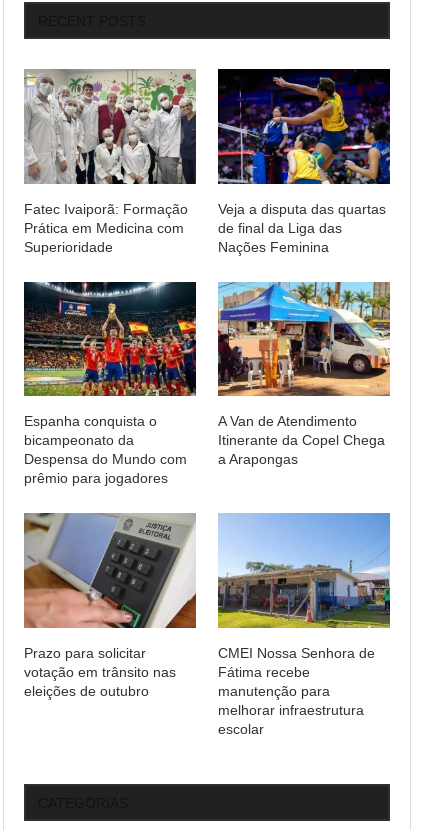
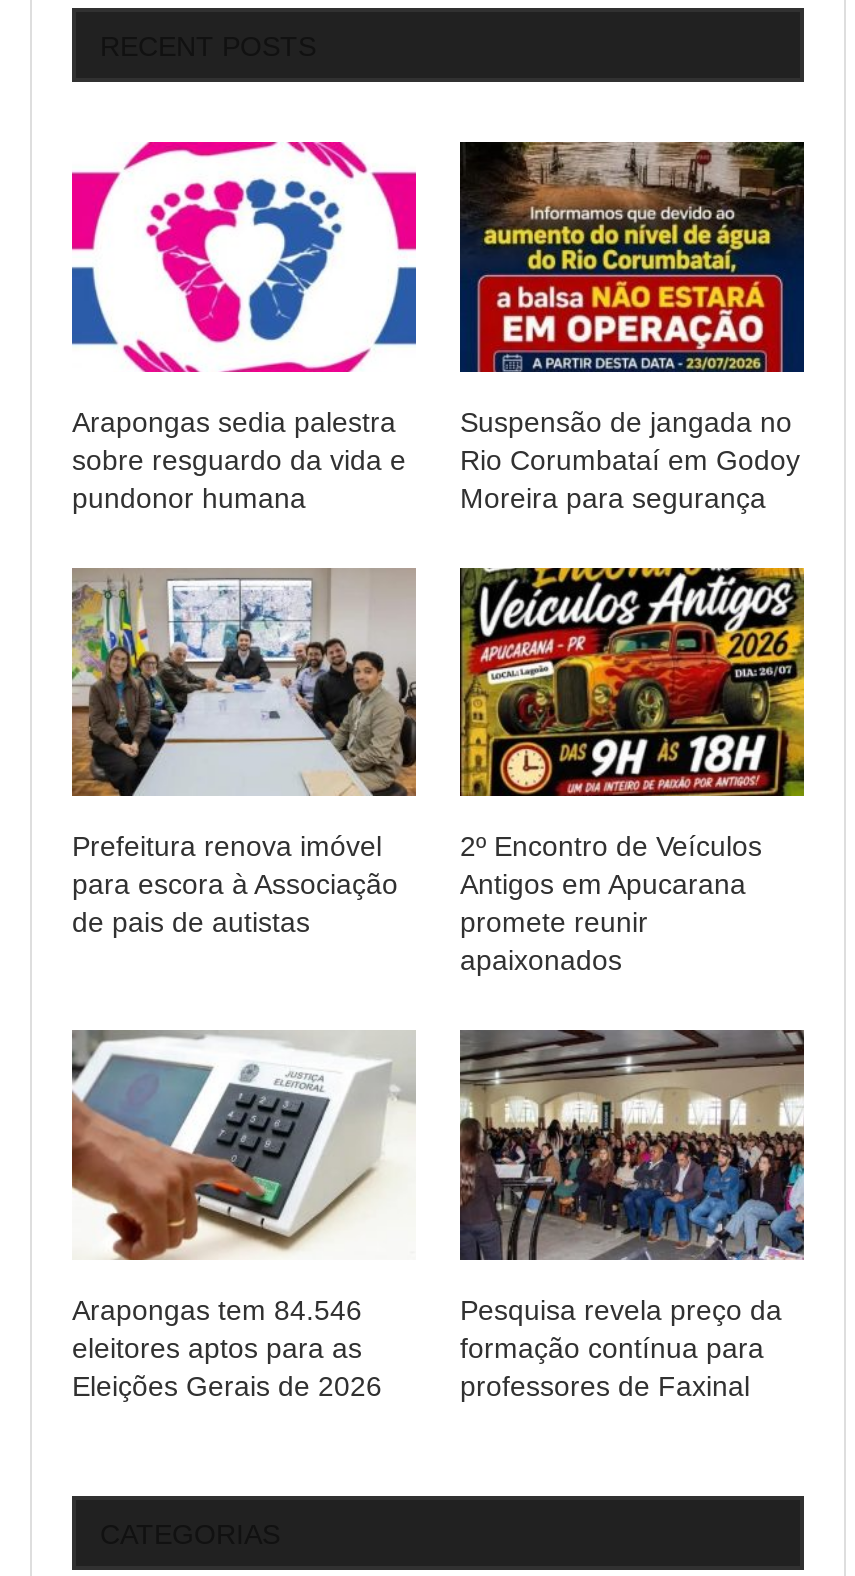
[24,68,197,185] [image] -> [70,140,418,314] [image]
[217,68,391,185] [image] -> [458,140,804,314] [image]
[24,201,188,255] Fatec Ivaiporã: Formação | Prática em Medicina com | Superioridade -> [72,405,406,513] Arapongas sedia palestra | sobre resguardo da vida e | pundonor humana
[218,201,386,255] Veja a disputa das quartas | de final da Liga das | Nações Feminina -> [460,405,800,513] Suspensão de jangada no | Rio Corumbataí em Godoy | Moreira para segurança
[23,282,197,486] [image] | Espanha conquista o | bicampeonato da | Despensa do Mundo com | prêmio para jogadores -> [70,568,418,939] [image] | Prefeitura renova imóvel | para escora à Associação | de pais de autistas
[218,282,390,467] [image] | A Van de Atendimento | Itinerante da Copel Chega | a Arapongas -> [458,566,806,977] [image] | 2º Encontro de Veículos | Antigos em Apucarana | promete reunir | apaixonados
[24,513,197,629] [image] -> [72,1030,414,1204] [image]
[218,512,391,629] [image] -> [458,1028,806,1204] [image]
[24,645,176,699] Prazo para solicitar | votação em trânsito nas | eleições de outubro -> [72,1294,382,1402] Arapongas tem 84.546 | eleitores aptos para as | Eleições Gerais de 2026
[218,645,375,737] CMEI Nossa Senhora de | Fátima recebe | manutenção para | melhorar infraestrutura | escolar -> [460,1294,782,1402] Pesquisa revela preço da | formação contínua para | professores de Faxinal

